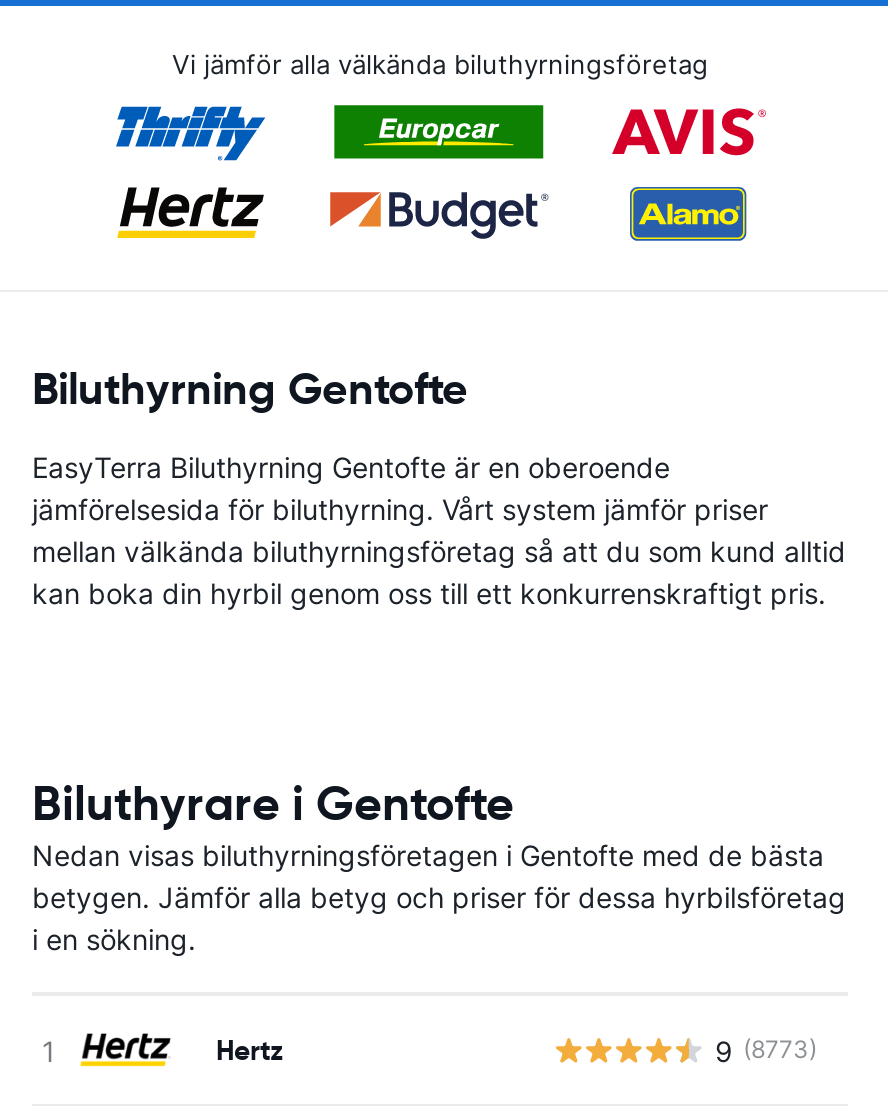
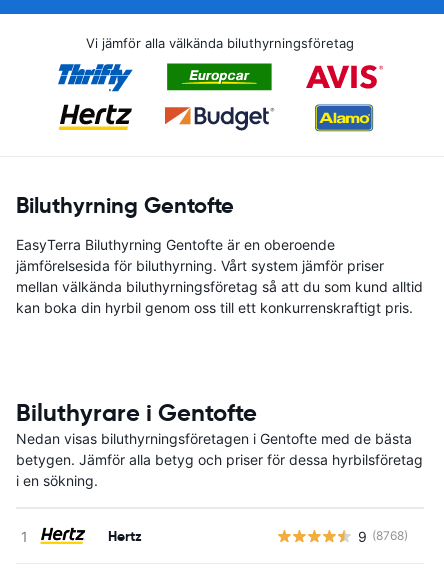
[715,1033,817,1067] 9 (8773) -> [357,527,407,544] 9 (8768)

